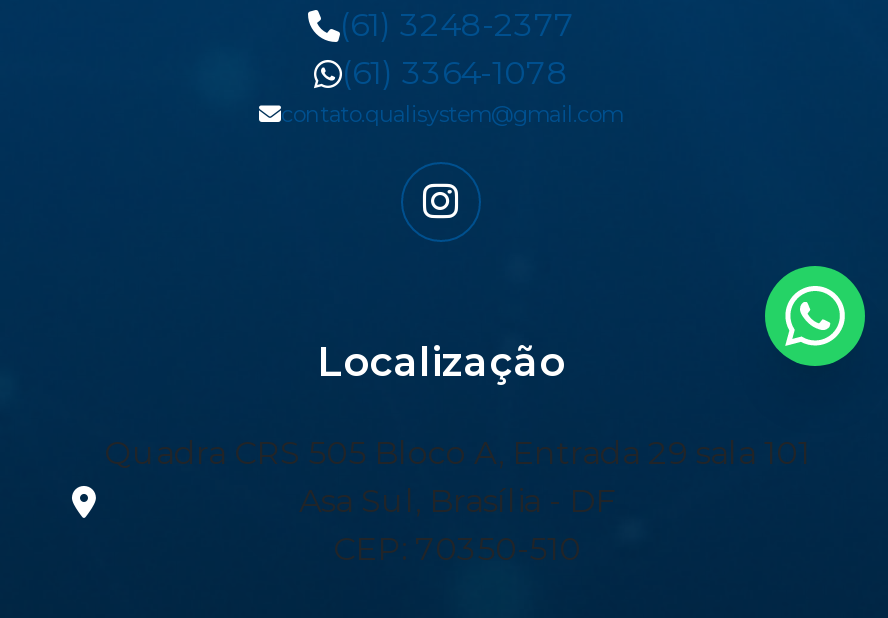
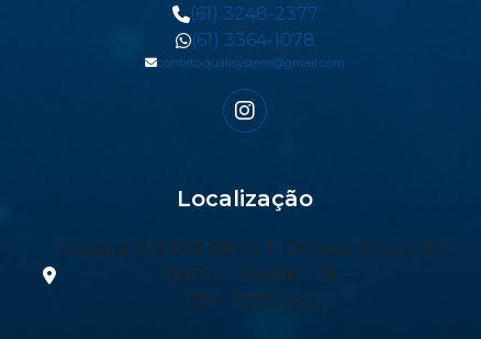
[763,264,867,368] [image] -> none

